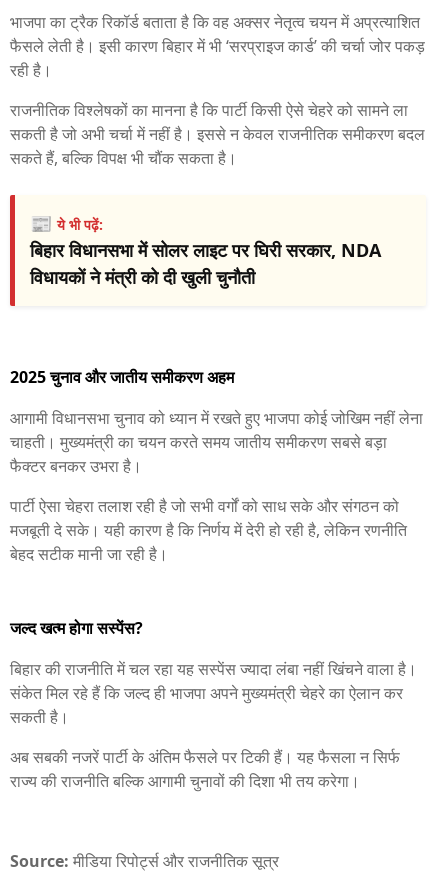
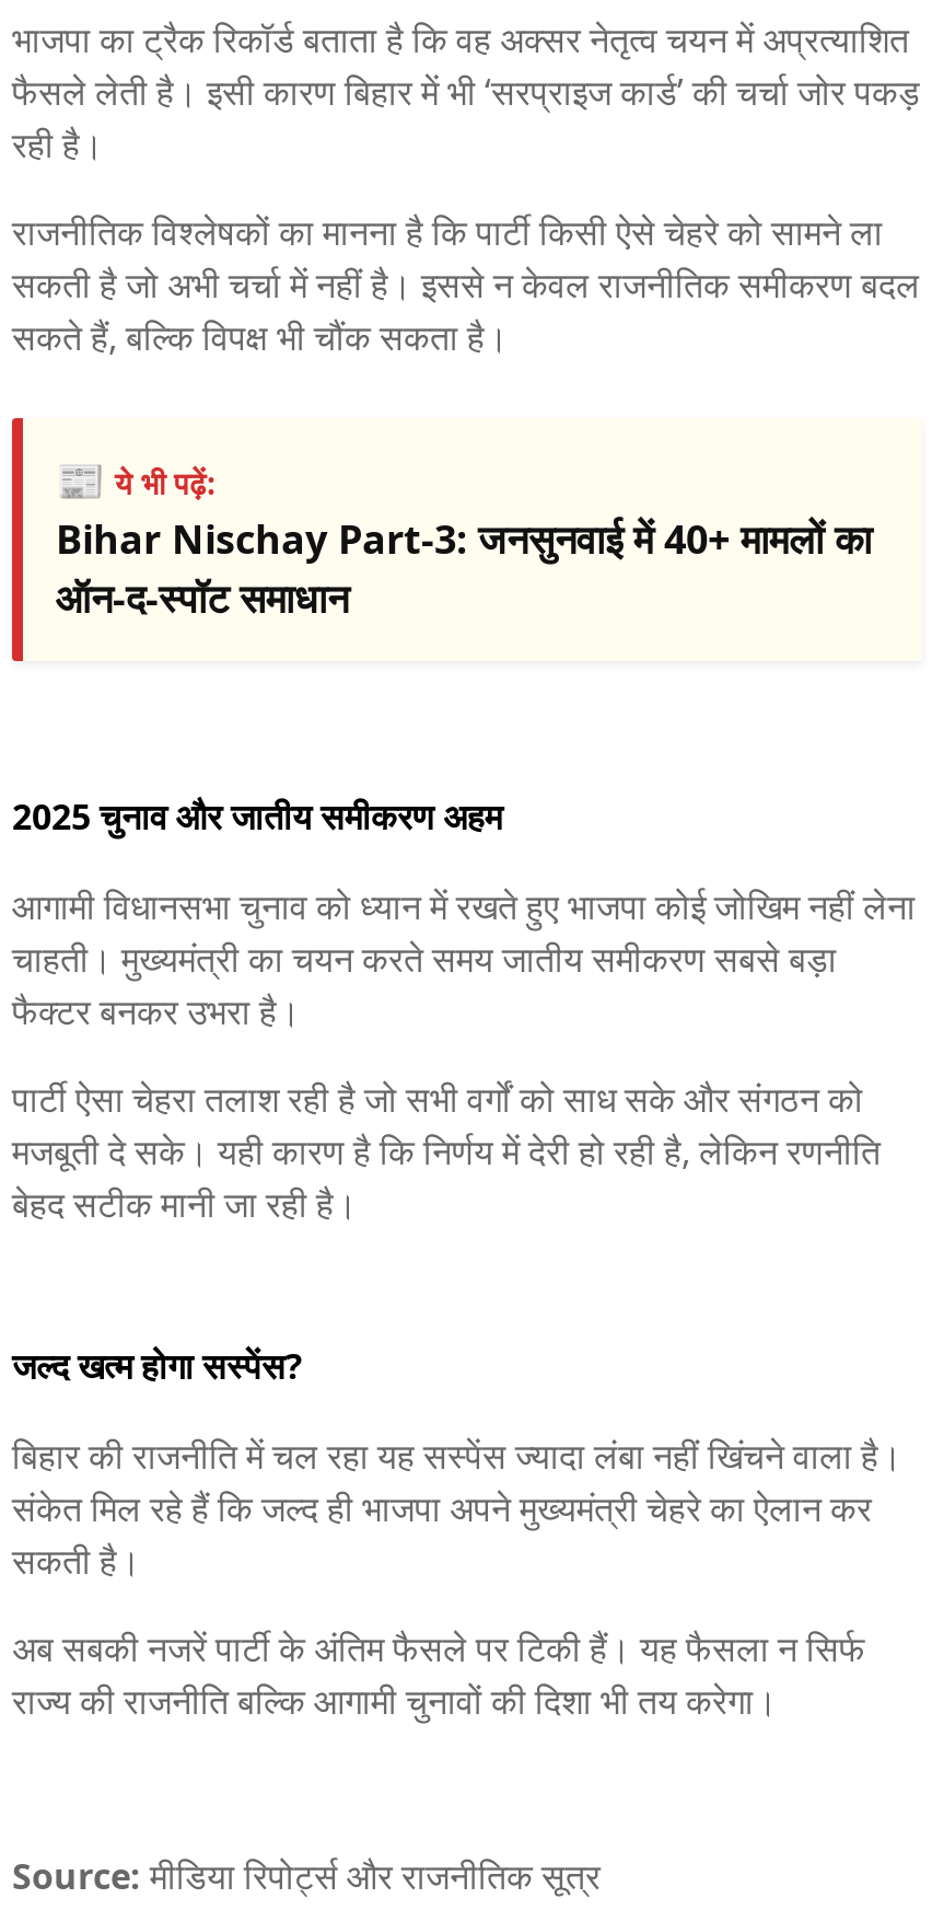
[30,238,381,289] बिहार विधानसभा में सोलर लाइट पर घिरी सरकार, NDA | विधायकों ने मंत्री को दी खुली चुनौती -> [56,512,872,623] Bihar Nischay Part-3: जनसुनवाई में 40+ मामलों का | ऑन-द-स्पॉट समाधान

